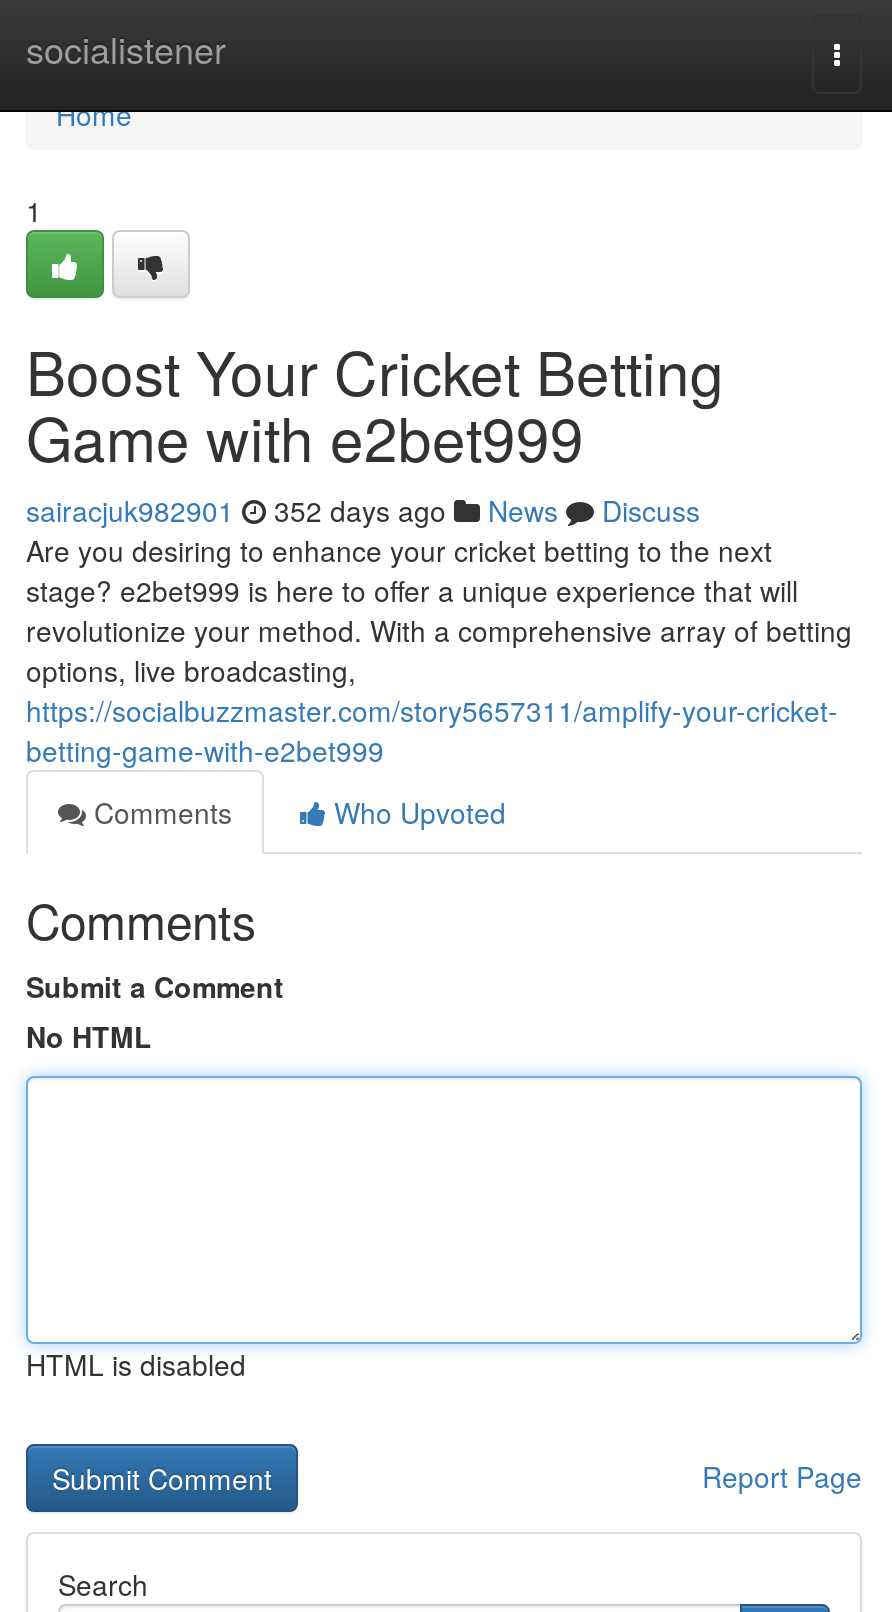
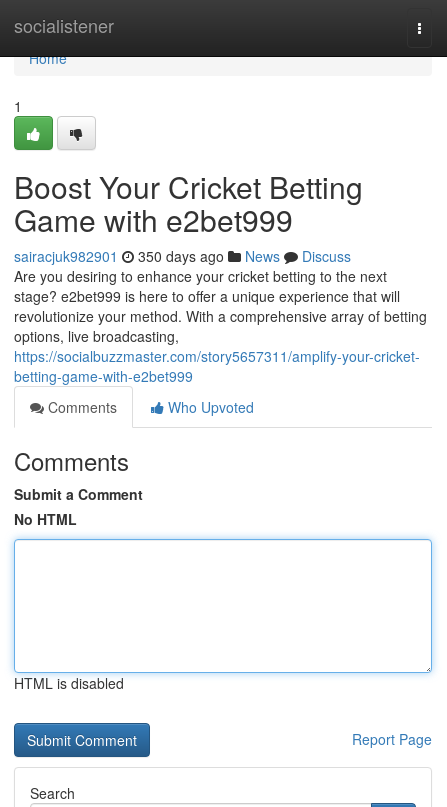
[26,490,700,530] sairacjuk982901 352 days ago News Discuss -> [14,246,351,266] sairacjuk982901 350 days ago News Discuss

